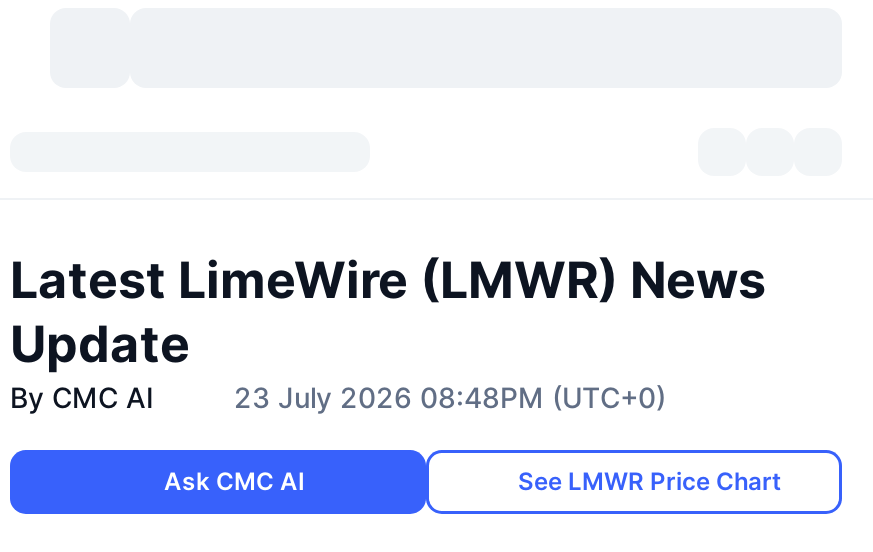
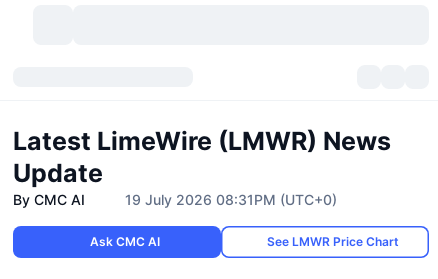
[234,380,666,414] 23 July 2026 08:48PM (UTC+0) -> [125,191,337,208] 19 July 2026 08:31PM (UTC+0)

